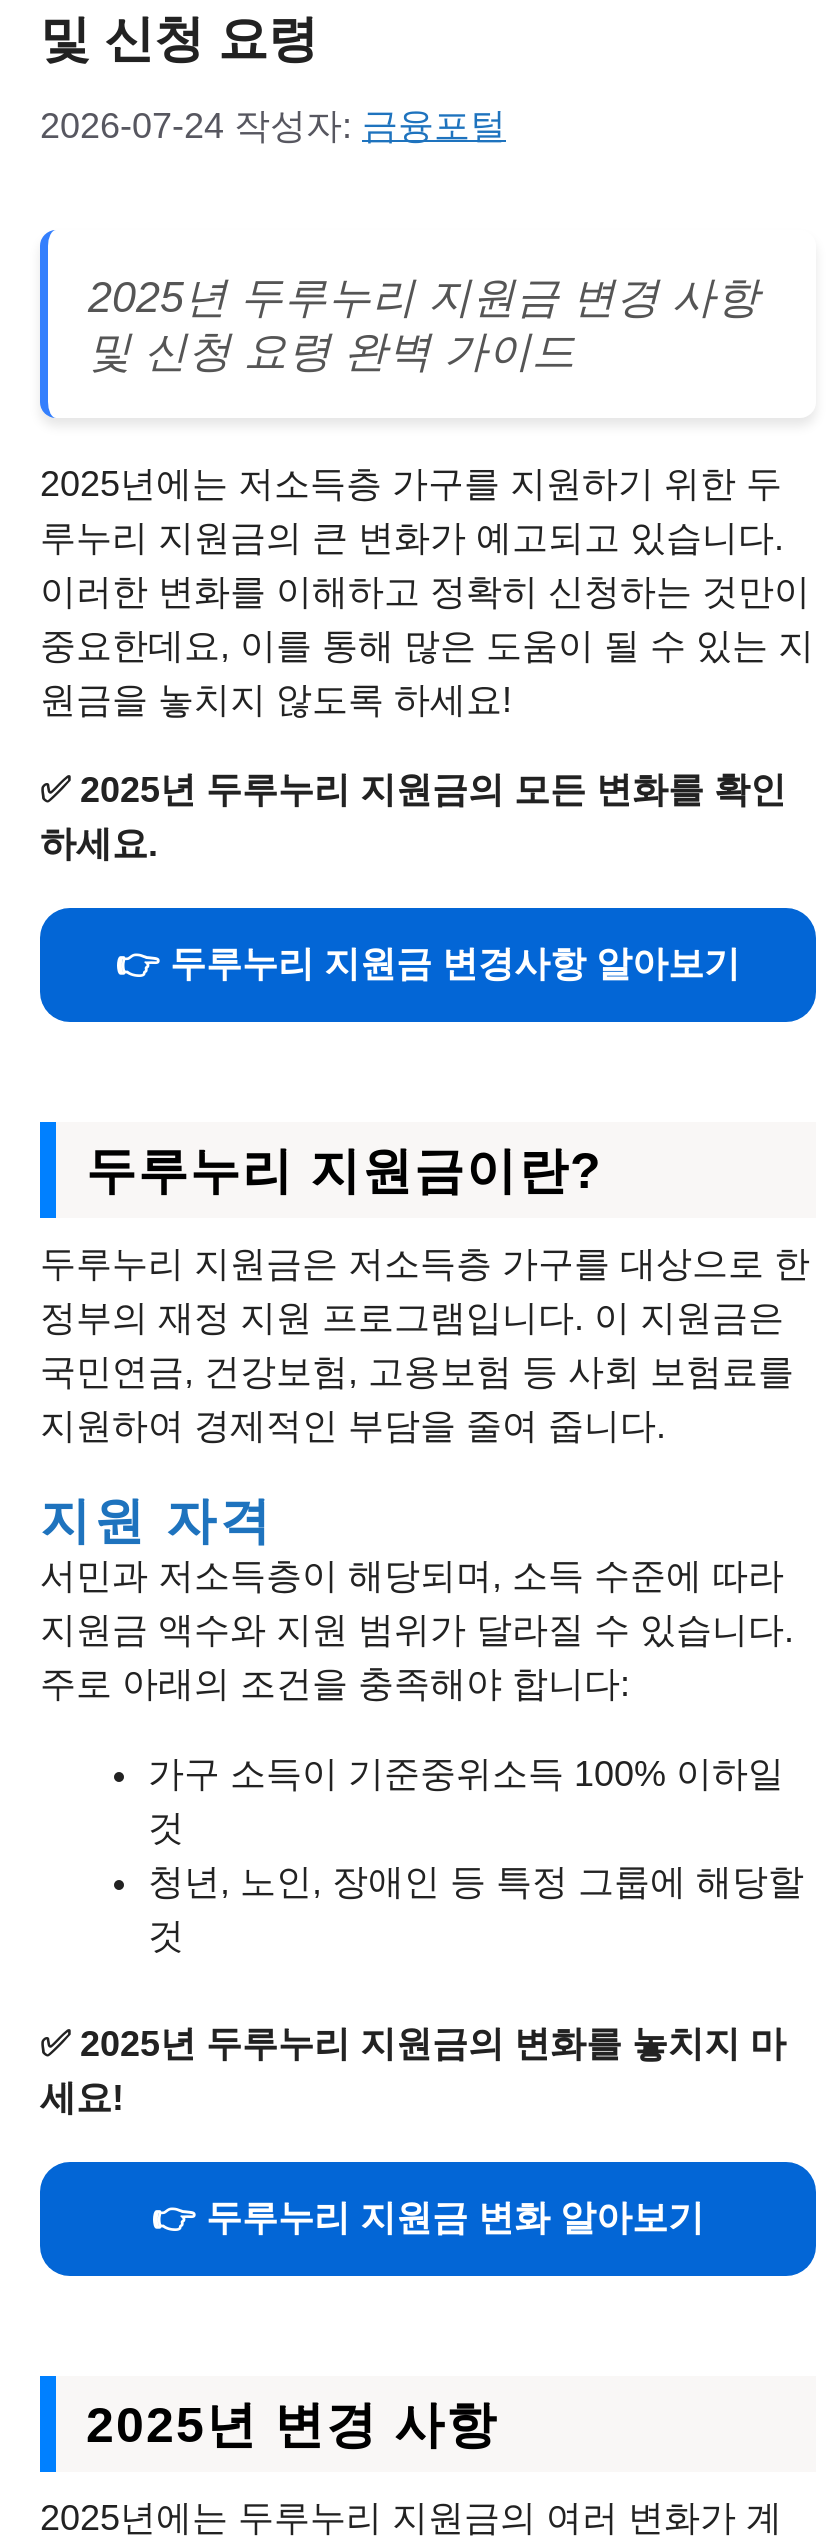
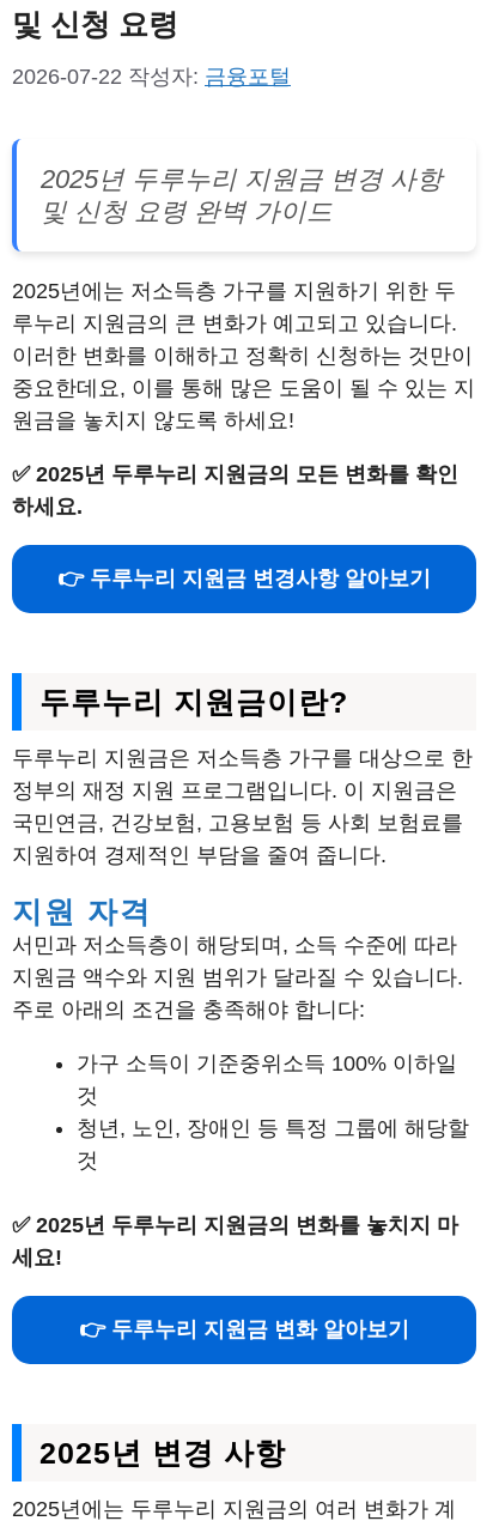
[40,106,506,146] 2026-07-24 작성자: 금융포털 -> [12,65,291,89] 2026-07-22 작성자: 금융포털

